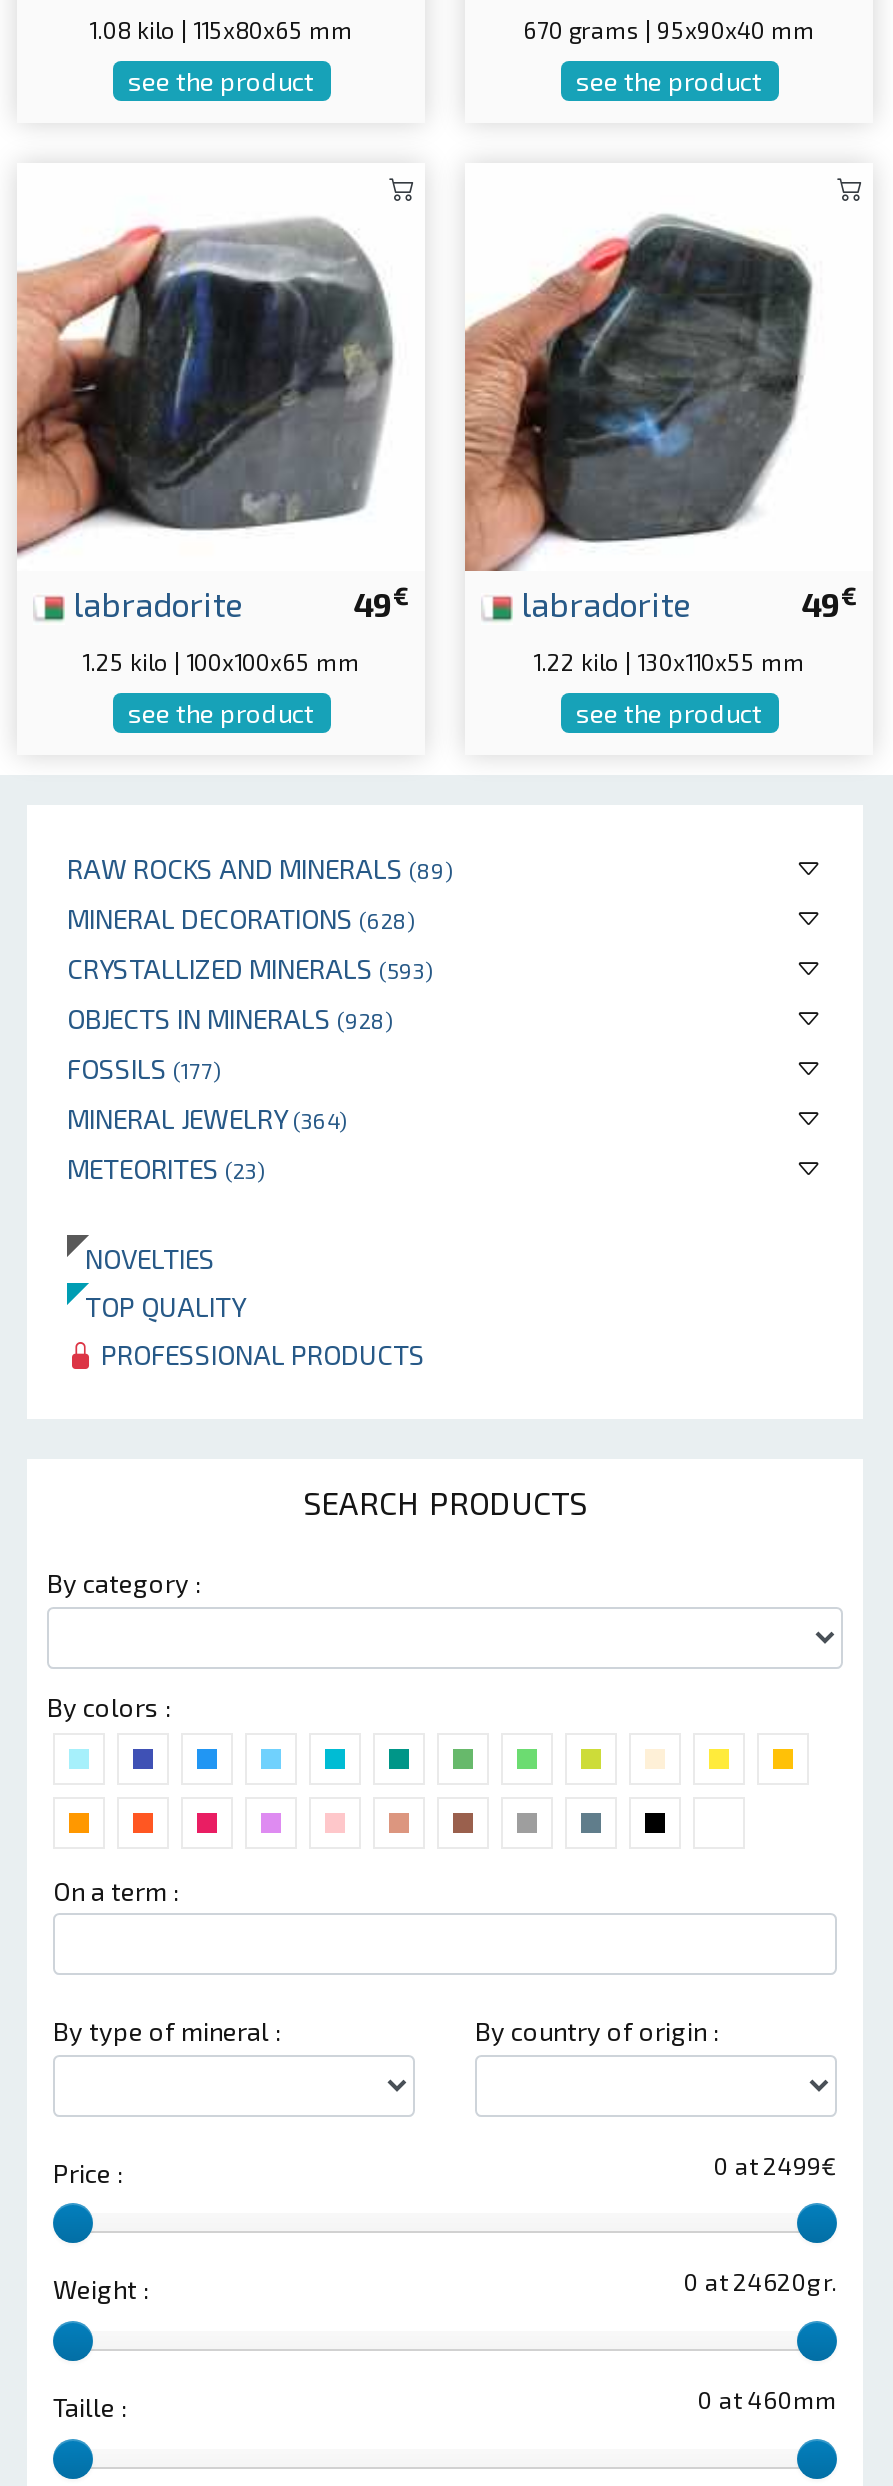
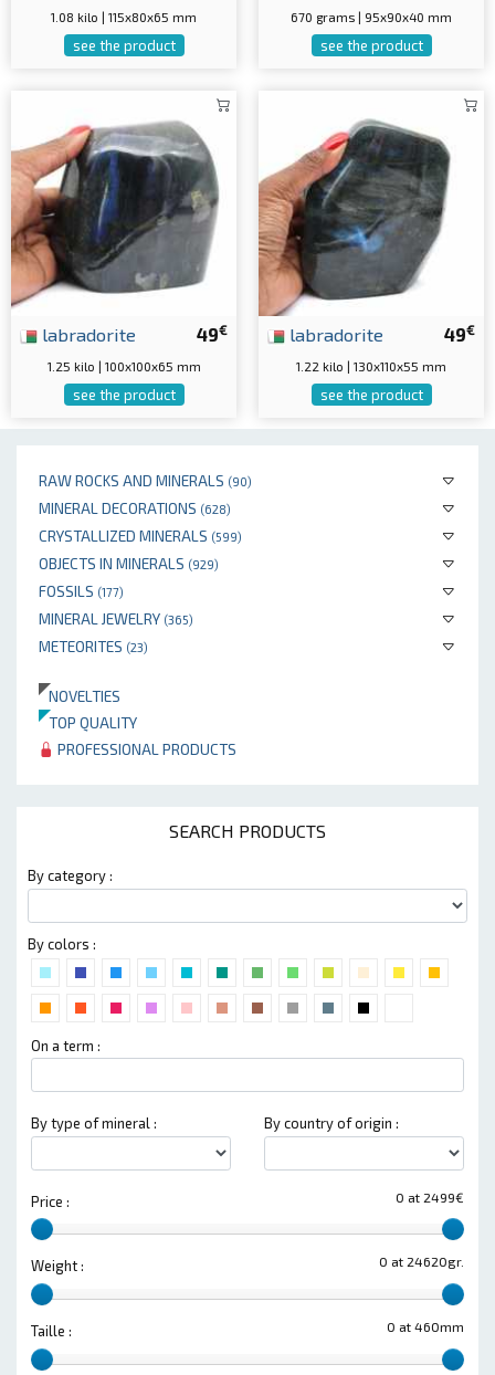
[67,851,453,885] RAW ROCKS AND MINERALS (89) -> [39,471,252,490] RAW ROCKS AND MINERALS (90)
[67,951,433,985] CRYSTALLIZED MINERALS (593) -> [39,526,242,545] CRYSTALLIZED MINERALS (599)
[67,1001,393,1035] OBJECTS IN MINERALS (928) -> [39,554,219,573] OBJECTS IN MINERALS (929)
[67,1101,347,1135] MINERAL JEWELRY(364) -> [39,609,193,628] MINERAL JEWELRY(365)

